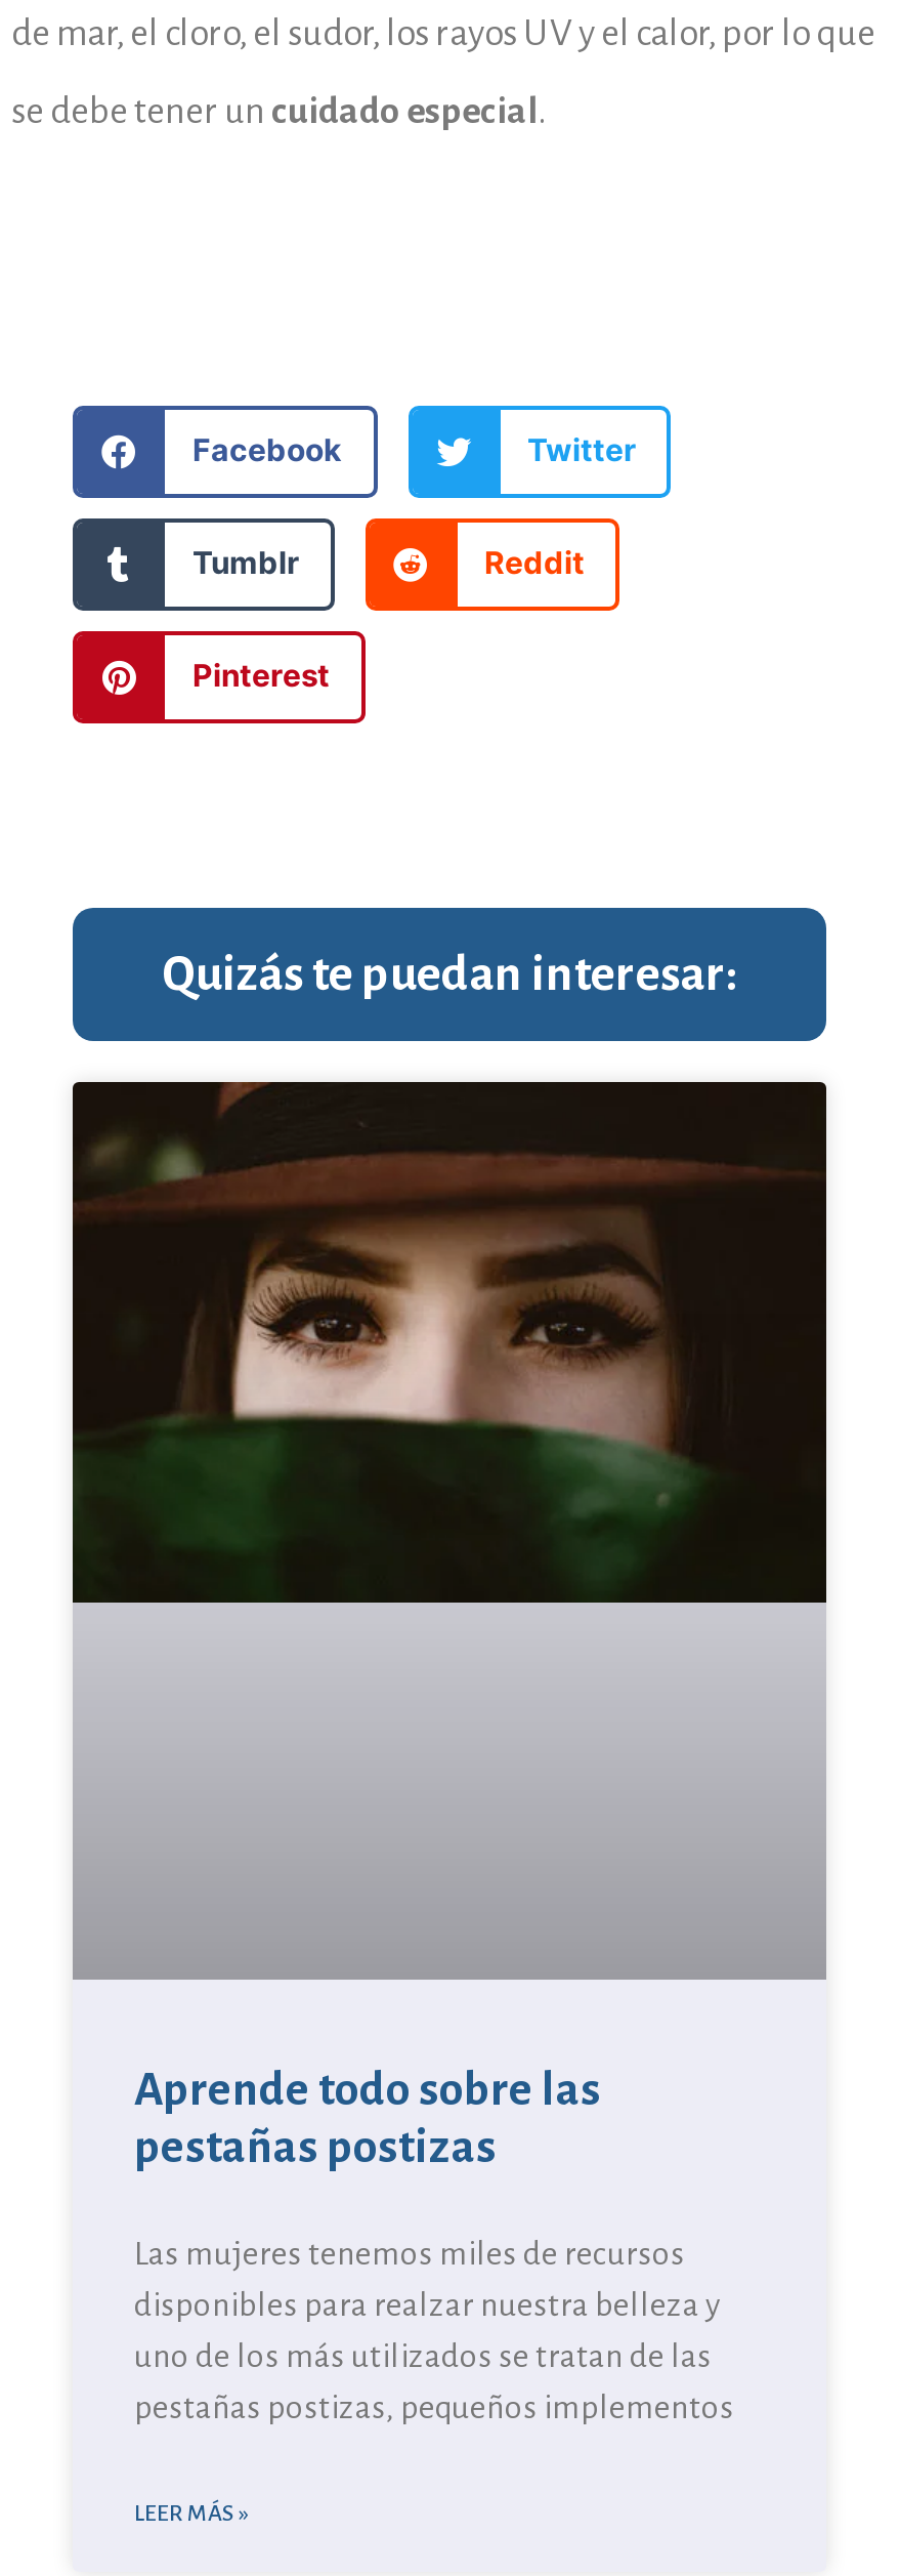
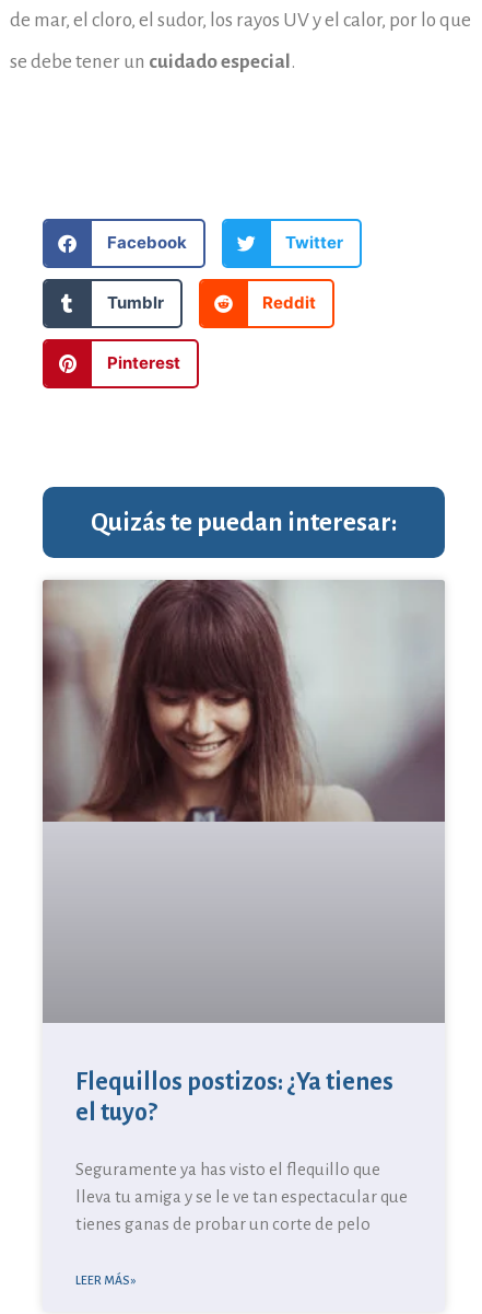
[71,1080,828,1605] [image] -> [42,579,446,823] [image]
[134,2066,734,2425] Aprende todo sobre las | pestañas postizas | Las mujeres tenemos miles de recursos | disponibles para realzar nuestra belleza y | uno de los más utilizados se tratan de las | pestañas postizas, pequeños implementos -> [75,1069,408,1233] Flequillos postizos: ¿Ya tienes | el tuyo? | Seguramente ya has visto el flequillo que | lleva tu amiga y se le ve tan espectacular que | tienes ganas de probar un corte de pelo

